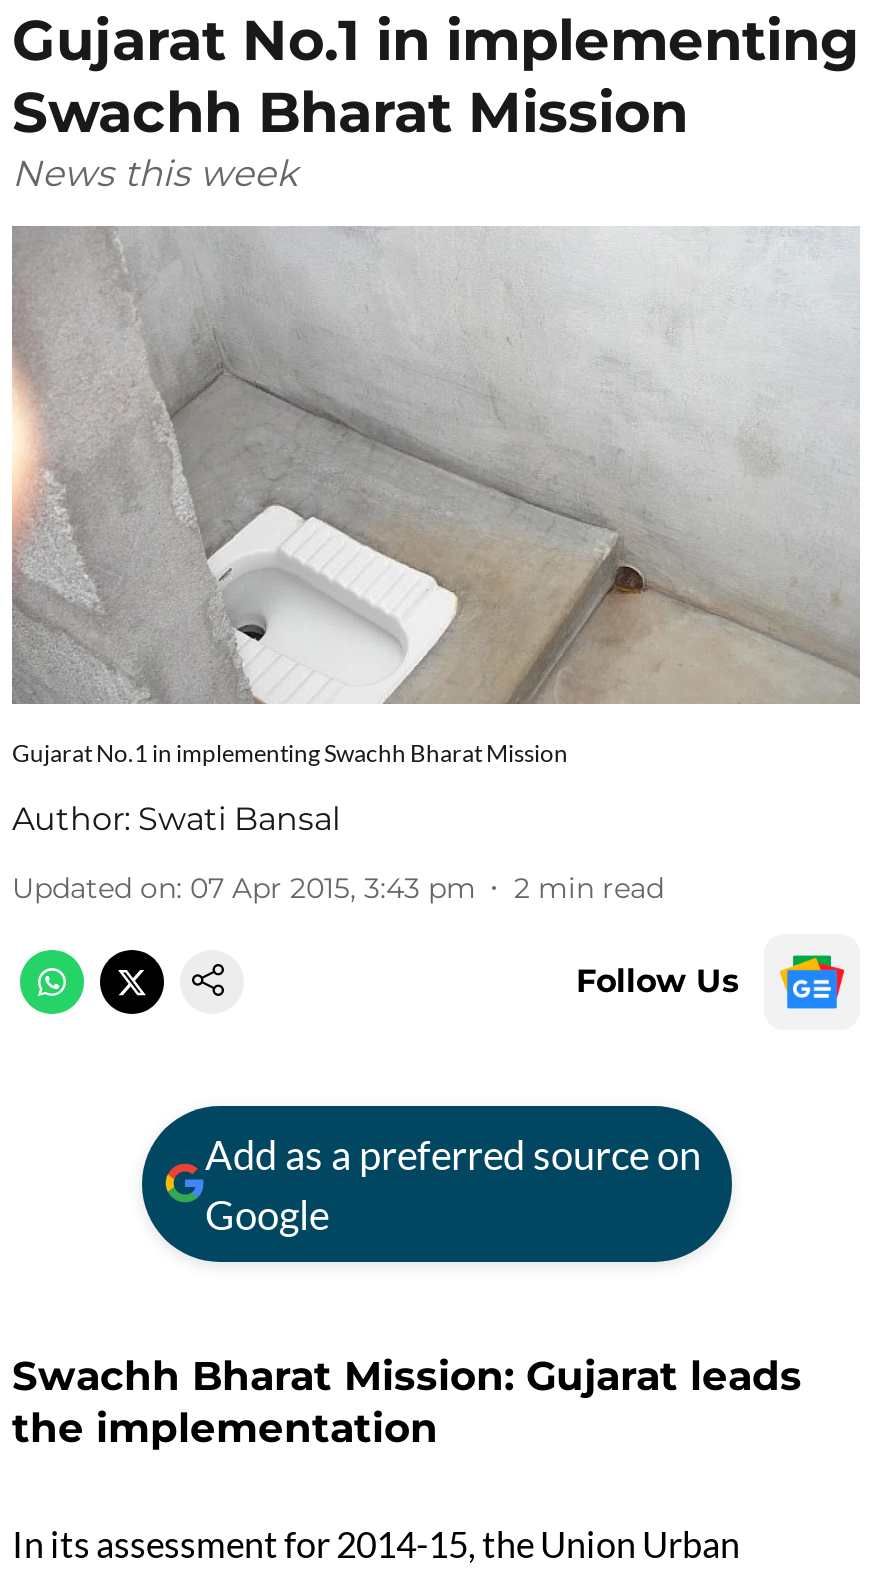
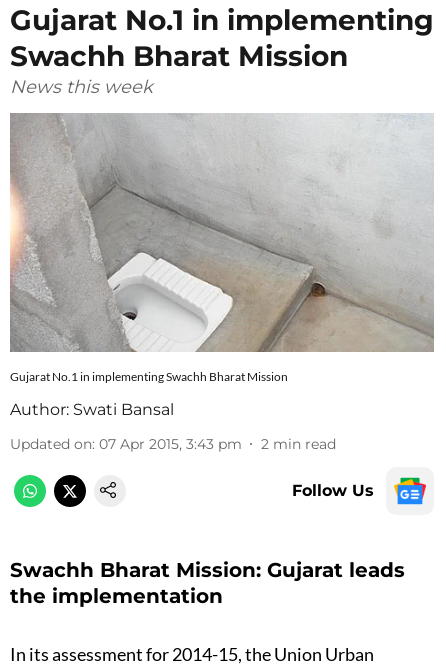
[205,1129,701,1237] Add as a preferred source on | Google -> none

